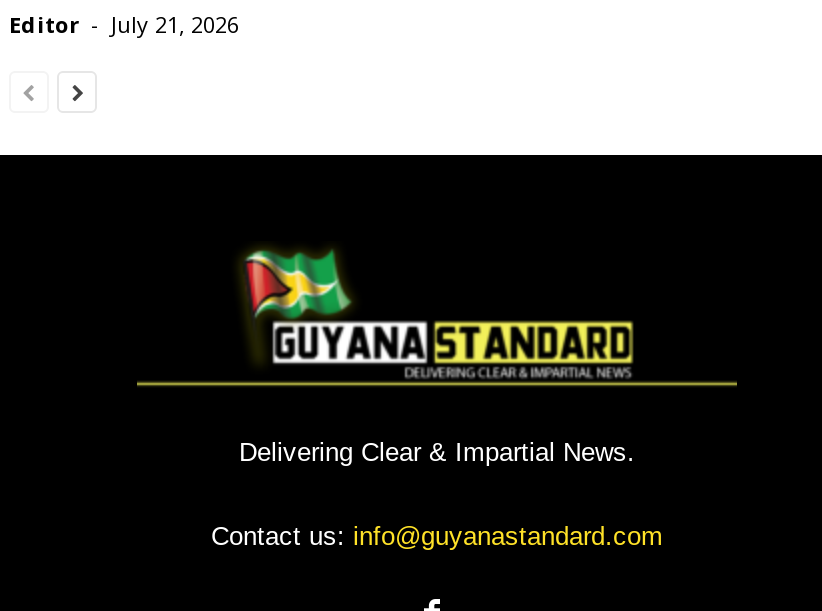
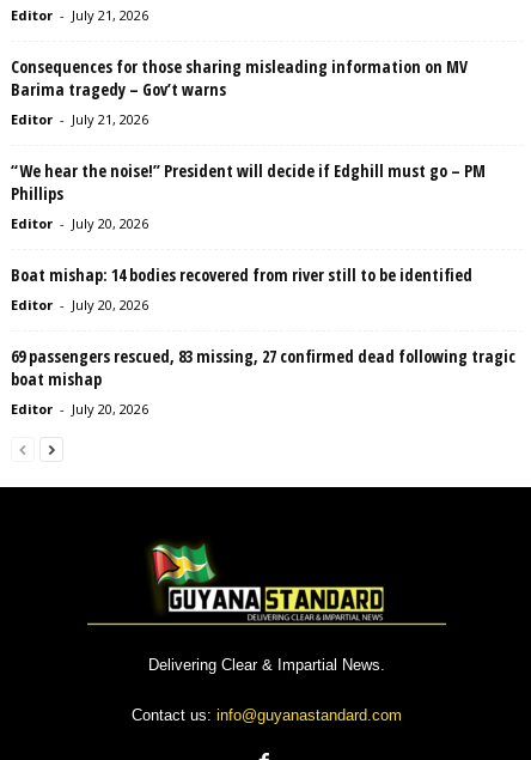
none -> [11,55,515,418] Consequences for those sharing misleading information on MV | Barima tragedy – Gov’t warns | Editor - July 21, 2026 | “We hear the noise!” President will decide if Edghill must go – PM | Phillips | Editor - July 20, 2026 | Boat mishap: 14 bodies recovered from river still to be identified | Editor - July 20, 2026 | 69 passengers rescued, 83 missing, 27 confirmed dead following tragic | boat mishap | Editor - July 20, 2026

